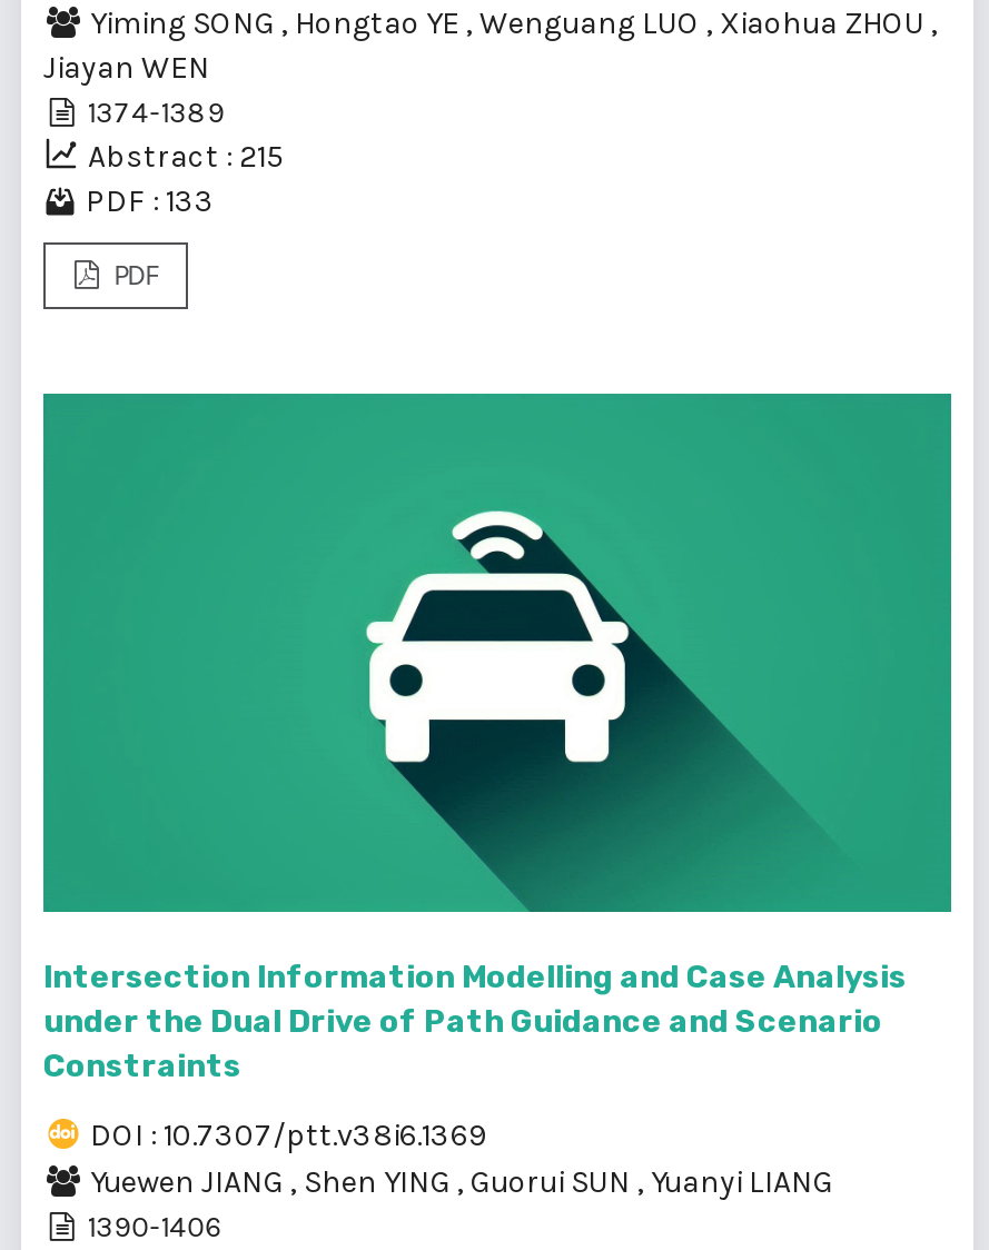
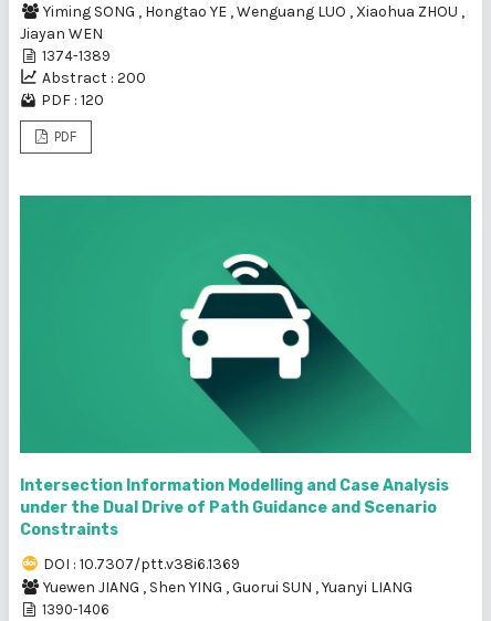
[88,137,284,175] Abstract : 215 -> [42,68,146,87] Abstract : 200
[86,182,215,220] PDF : 133 -> [41,90,104,109] PDF : 120

